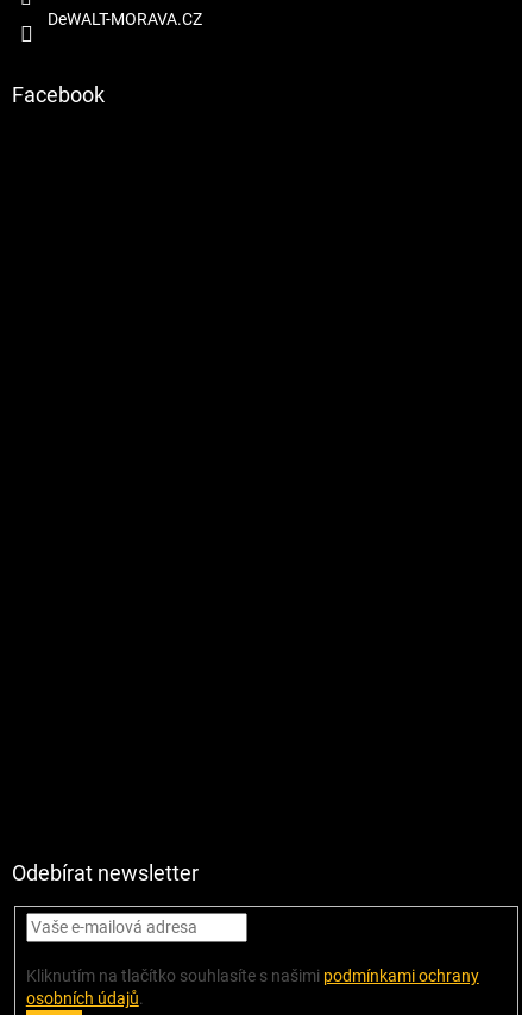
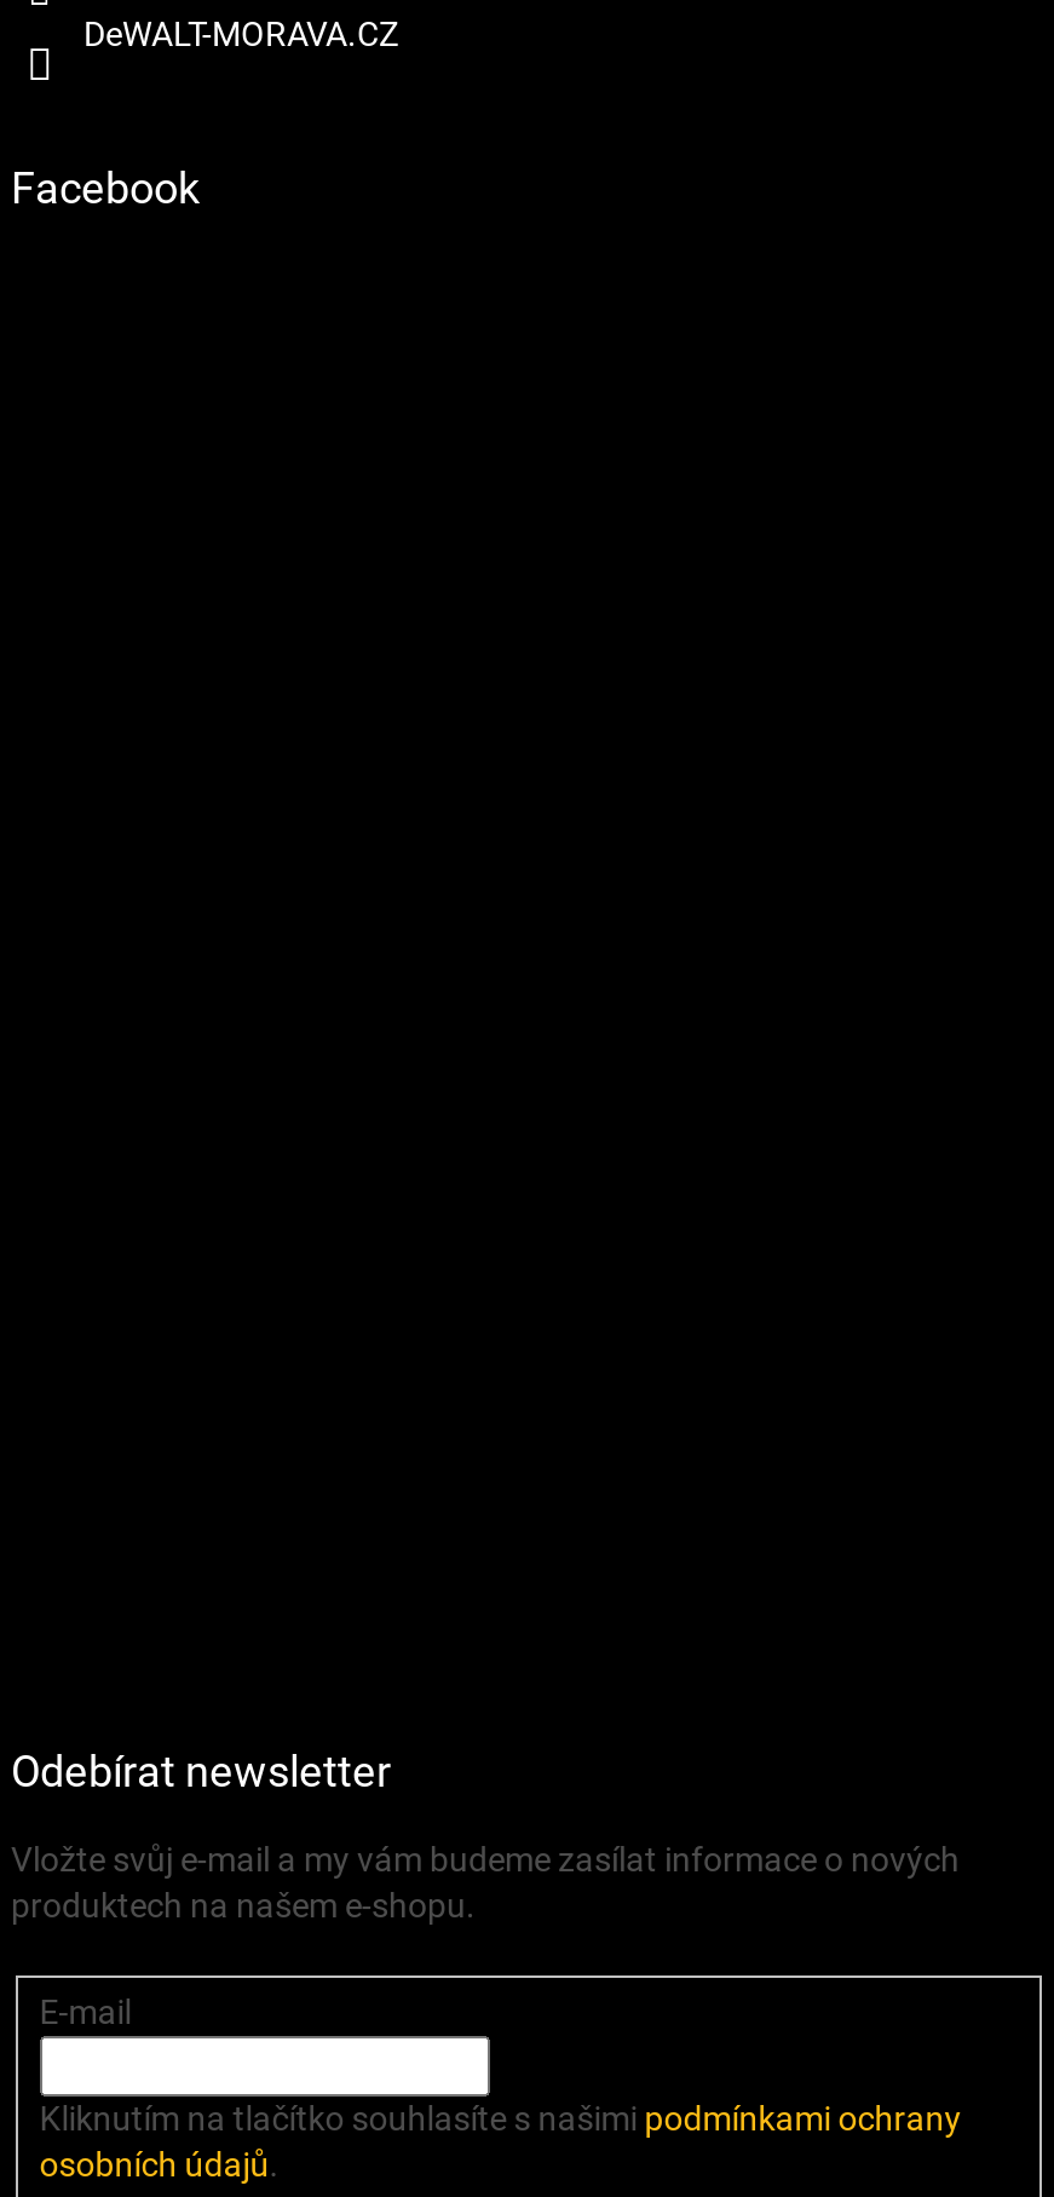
none -> [11,1841,960,2032] Vložte svůj e-mail a my vám budeme zasílat informace o nových | produktech na našem e-shopu. | E-mail

